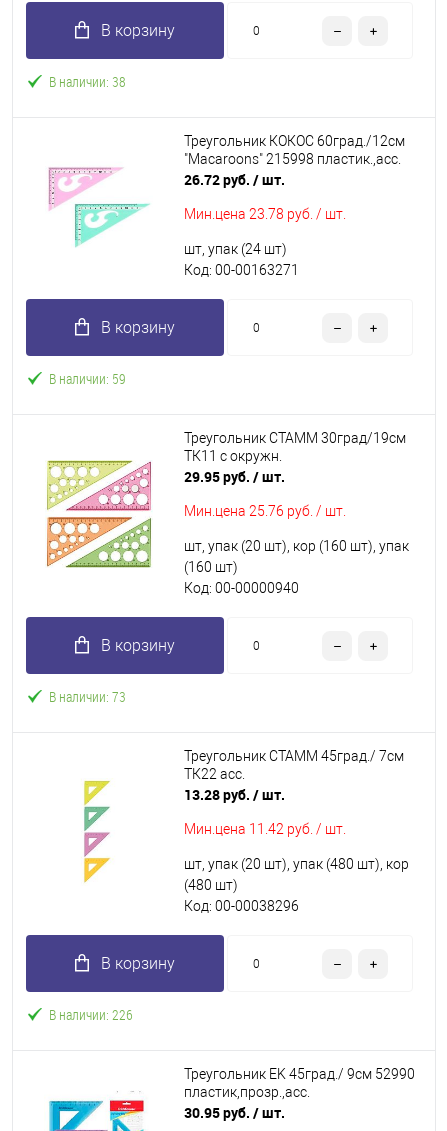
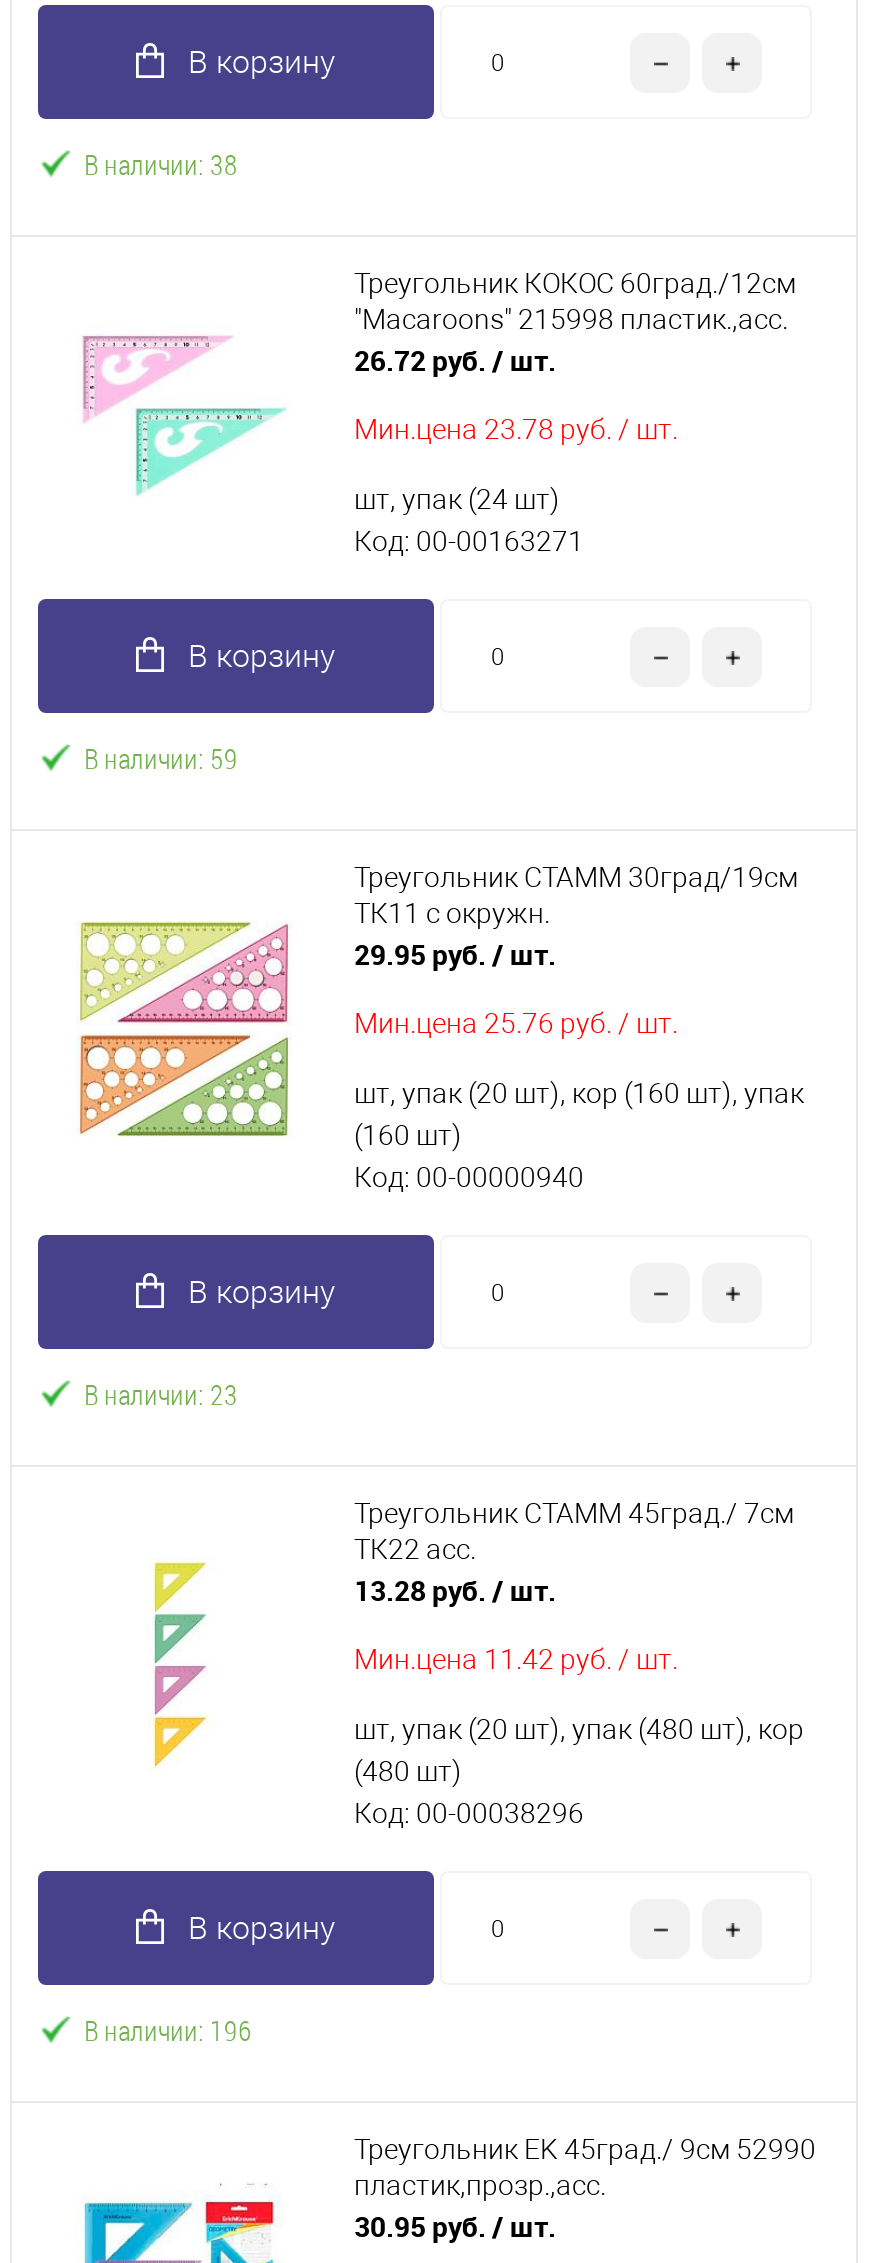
[49,687,126,706] В наличии: 73 -> [84,1375,238,1413] В наличии: 23
[49,1005,133,1024] В наличии: 226 -> [84,2011,252,2049] В наличии: 196

